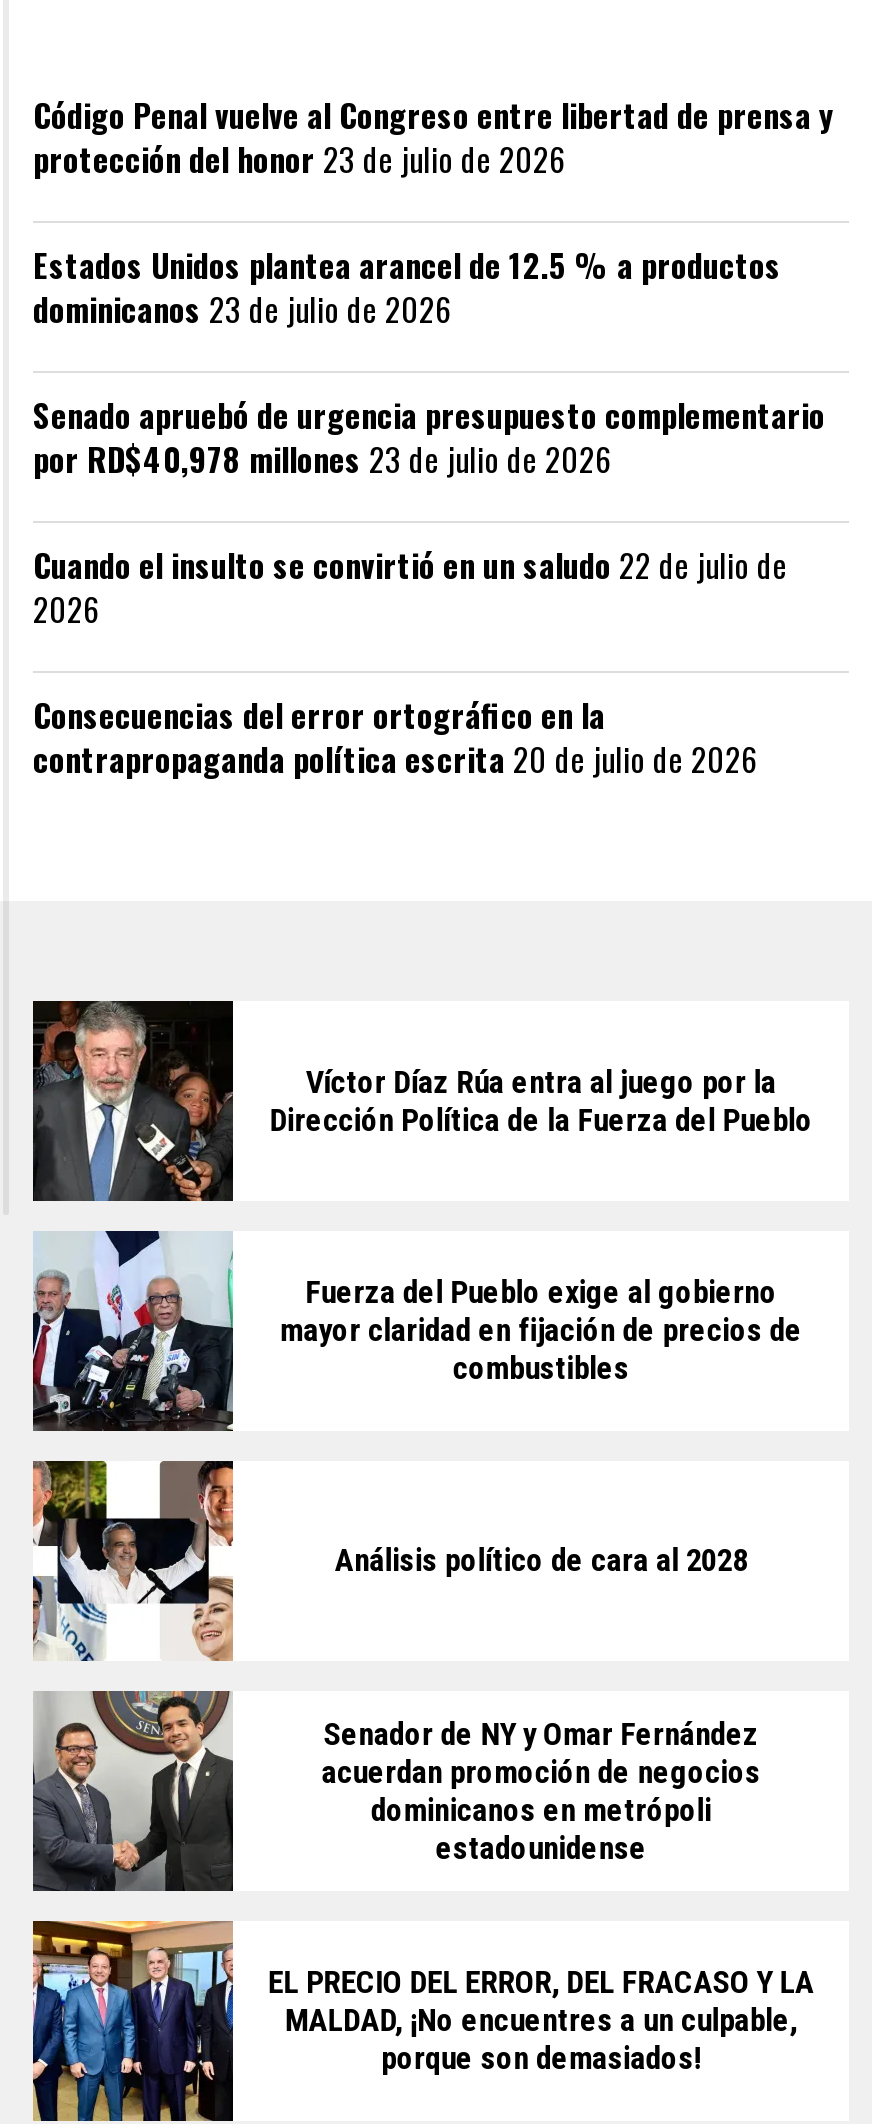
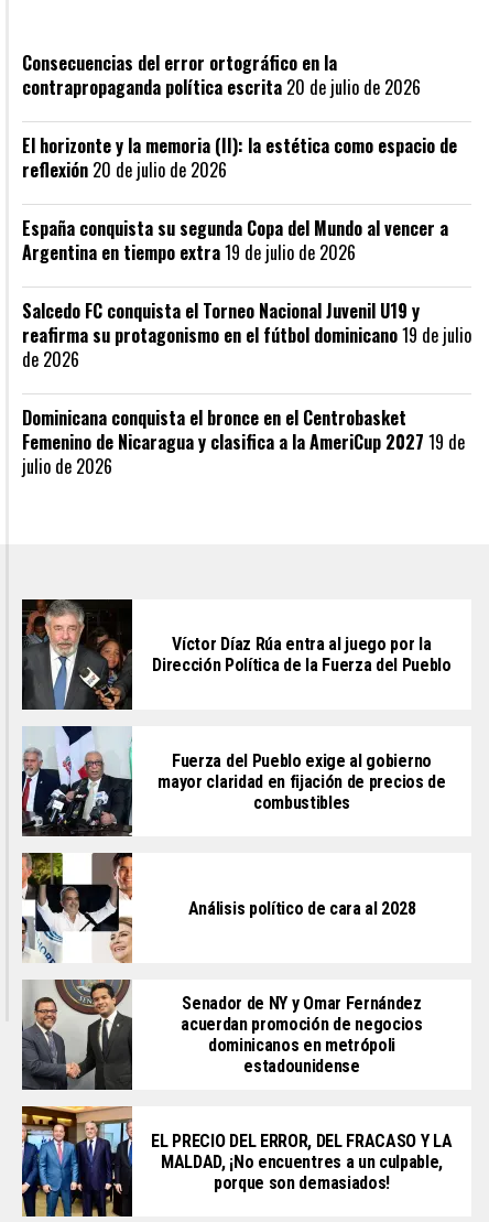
[33,90,833,632] Código Penal vuelve al Congreso entre libertad de prensa y | protección del honor 23 de julio de 2026 | Estados Unidos plantea arancel de 12.5 % a productos | dominicanos 23 de julio de 2026 | Senado apruebó de urgencia presupuesto complementario | por RD$40,978 millones 23 de julio de 2026 | Cuando el insulto se convirtió en un saludo 22 de julio de | 2026 -> none
moved [33,690,757,782] -> [22,50,421,100]: Consecuencias del error ortográfico en la | contrapropaganda política escrita 20 de julio de 2026
none -> [22,132,471,480] El horizonte y la memoria (II): la estética como espacio de | reflexión 20 de julio de 2026 | España conquista su segunda Copa del Mundo al vencer a | Argentina en tiempo extra 19 de julio de 2026 | Salcedo FC conquista el Torneo Nacional Juvenil U19 y | reafirma su protagonismo en el fútbol dominicano 19 de julio | de 2026 | Dominicana conquista el bronce en el Centrobasket | Femenino de Nicaragua y clasifica a la AmeriCup 2027 19 de | julio de 2026

